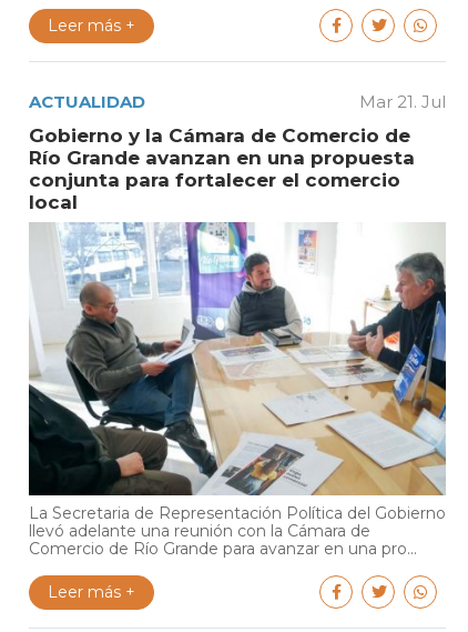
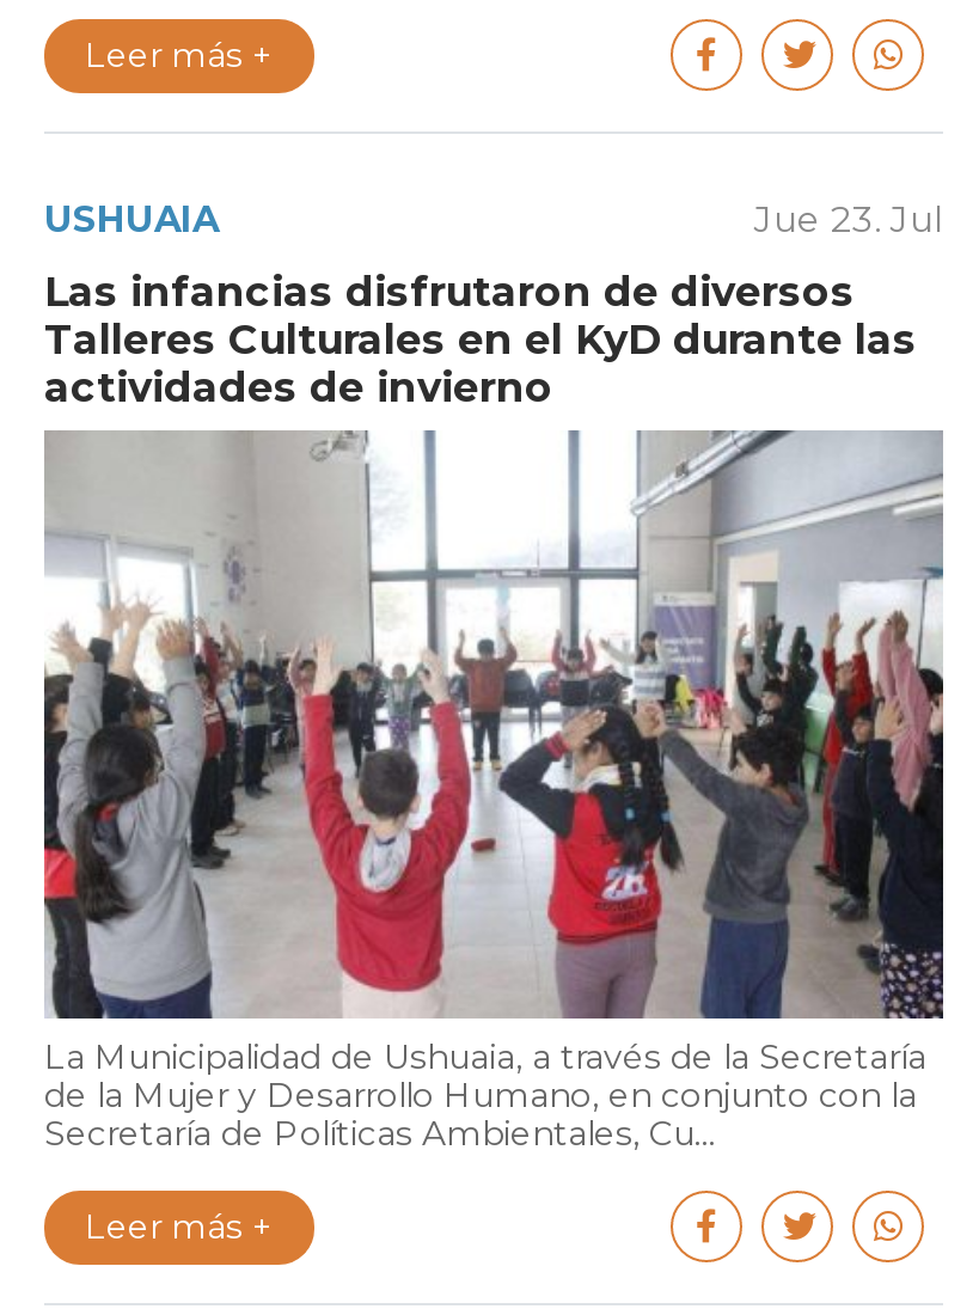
[29,91,446,112] ACTUALIDAD | Mar 21. Jul -> [44,196,943,242] USHUAIA | Jue 23. Jul
[29,125,415,213] Gobierno y la Cámara de Comercio de | Río Grande avanzan en una propuesta | conjunta para fortalecer el comercio | local -> [44,268,917,411] Las infancias disfrutaron de diversos | Talleres Culturales en el KyD durante las | actividades de invierno
[28,222,447,559] [image] | La Secretaria de Representación Política del Gobierno | llevó adelante una reunión con la Cámara de | Comercio de Río Grande para avanzar en una pro... -> [42,430,946,1155] [image] | La Municipalidad de Ushuaia, a través de la Secretaría | de la Mujer y Desarrollo Humano, en conjunto con la | Secretaría de Políticas Ambientales, Cu...

